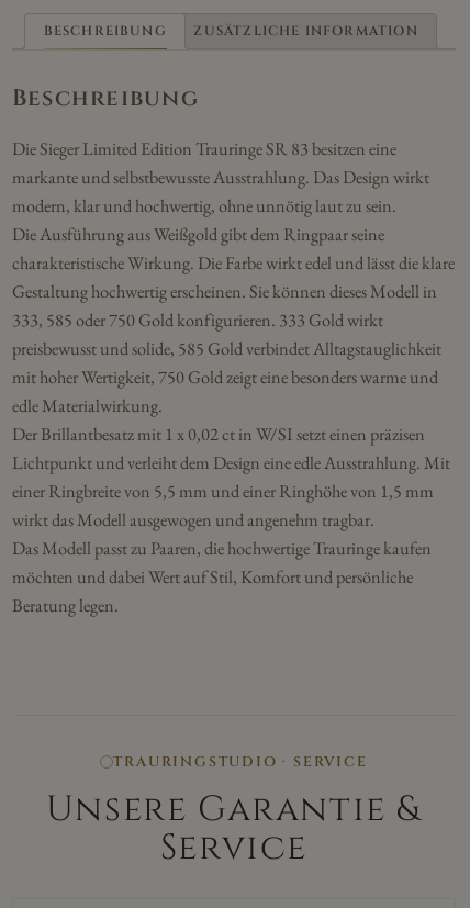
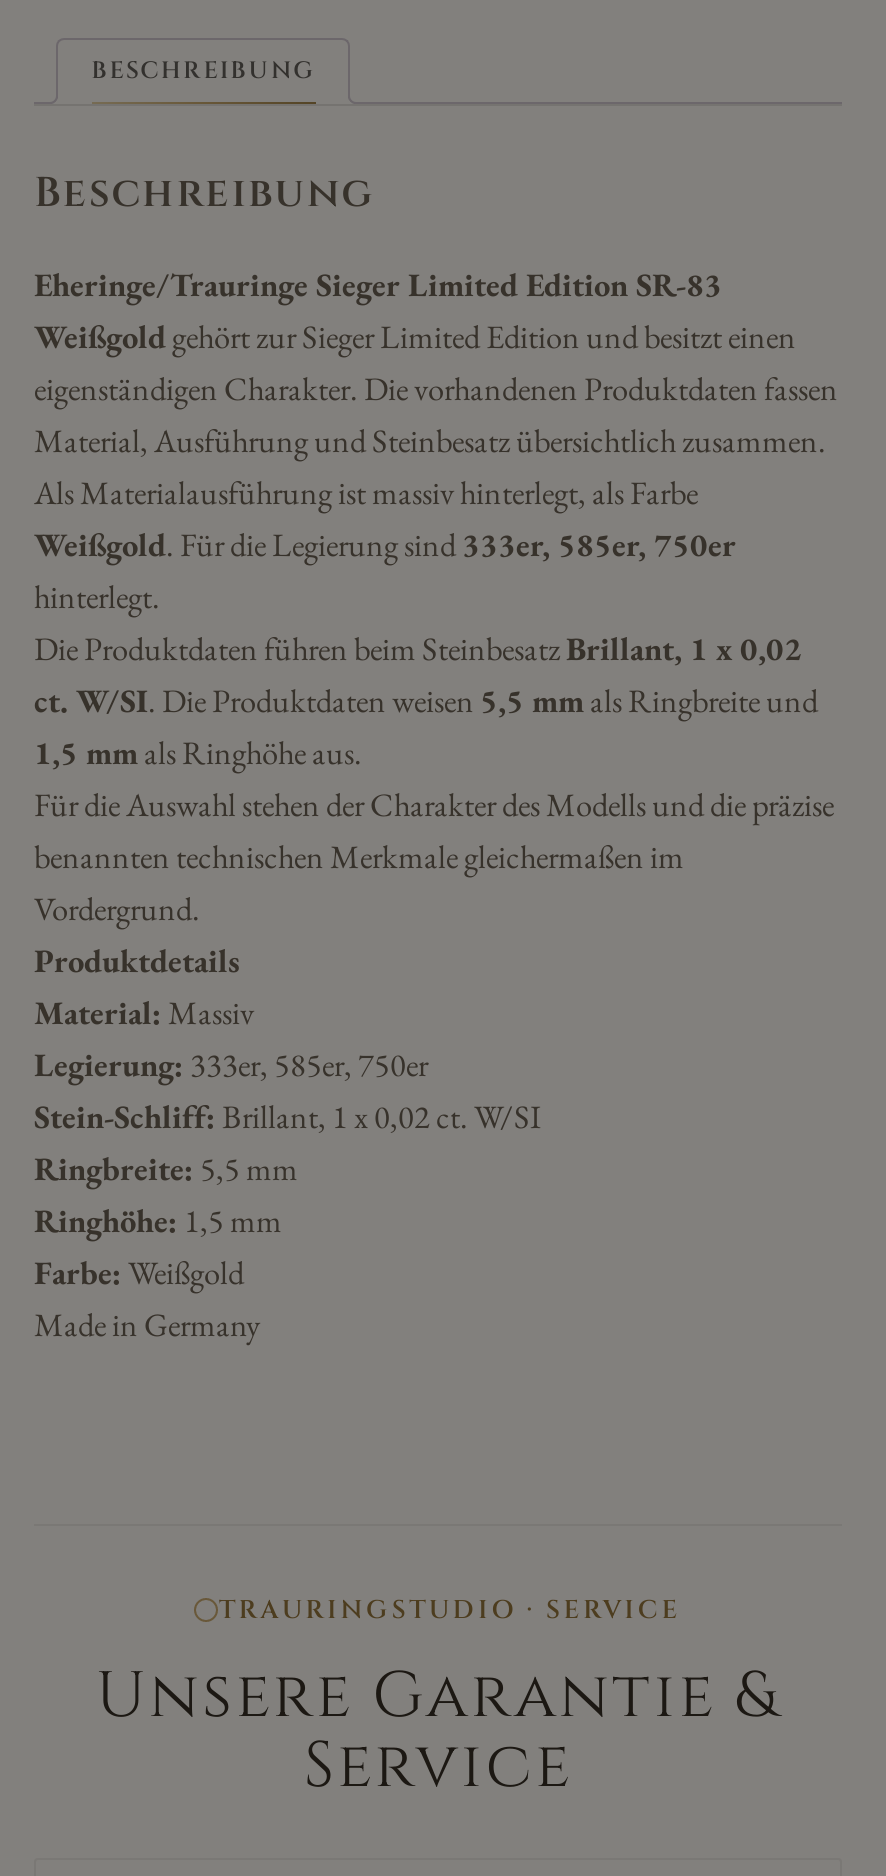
[194,22,418,40] ZUSÄTZLICHE INFORMATION -> none
[12,137,455,617] Die Sieger Limited Edition Trauringe SR 83 besitzen eine | markante und selbstbewusste Ausstrahlung. Das Design wirkt | modern, klar und hochwertig, ohne unnötig laut zu sein. | Die Ausführung aus Weißgold gibt dem Ringpaar seine | charakteristische Wirkung. Die Farbe wirkt edel und lässt die klare | Gestaltung hochwertig erscheinen. Sie können dieses Modell in | 333, 585 oder 750 Gold konfigurieren. 333 Gold wirkt | preisbewusst und solide, 585 Gold verbindet Alltagstauglichkeit | mit hoher Wertigkeit, 750 Gold zeigt eine besonders warme und | edle Materialwirkung. | Der Brillantbesatz mit 1 x 0,02 ct in W/SI setzt einen präzisen | Lichtpunkt und verleiht dem Design eine edle Ausstrahlung. Mit | einer Ringbreite von 5,5 mm und einer Ringhöhe von 1,5 mm | wirkt das Modell ausgewogen und angenehm tragbar. | Das Modell passt zu Paaren, die hochwertige Trauringe kaufen | möchten und dabei Wert auf Stil, Komfort und persönliche | Beratung legen. -> [34,263,838,1345] Eheringe/Trauringe Sieger Limited Edition SR-83 | Weißgoldgehört zur Sieger Limited Edition und besitzt einen | eigenständigen Charakter. Die vorhandenen Produktdaten fassen | Material, Ausführung und Steinbesatz übersichtlich zusammen. | Als Materialausführung ist massiv hinterlegt, als Farbe | Weißgold. Für die Legierung sind 333er, 585er, 750er | hinterlegt. | Die Produktdaten führen beim SteinbesatzBrillant, 1 x 0,02 | ct. W/SI. Die Produktdaten weisen 5,5 mmals Ringbreite und | 1,5 mmals Ringhöhe aus. | Für die Auswahl stehen der Charakter des Modells und die präzise | benannten technischen Merkmale gleichermaßen im | Vordergrund. | Produktdetails | Material: Massiv | Legierung: 333er, 585er, 750er | Stein-Schliff: Brillant, 1 x 0,02 ct. W/SI | Ringbreite: 5,5 mm | Ringhöhe: 1,5 mm | Farbe: Weißgold | Made in Germany

